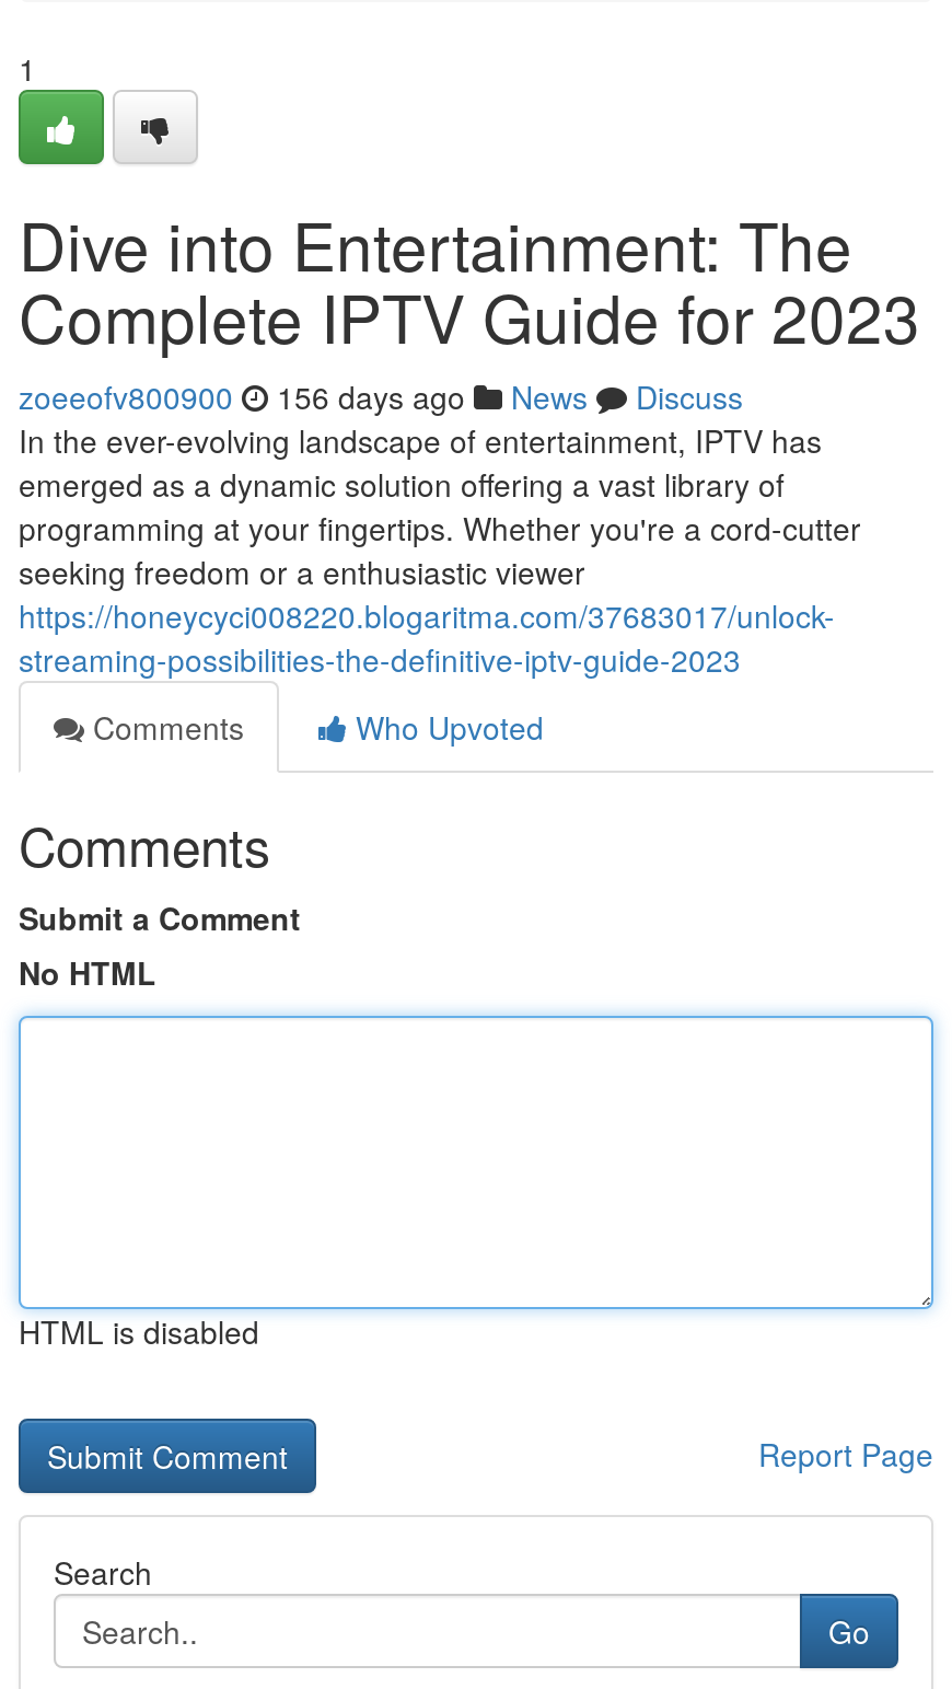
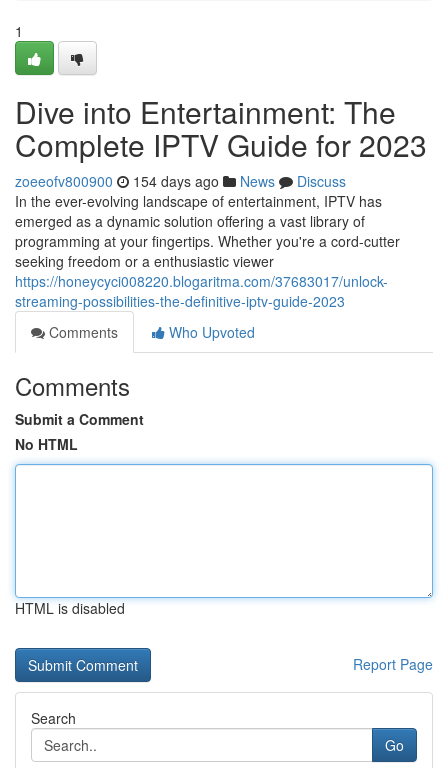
[19,374,743,418] zoeeofv800900 156 days ago News Discuss -> [15,171,346,191] zoeeofv800900 154 days ago News Discuss

